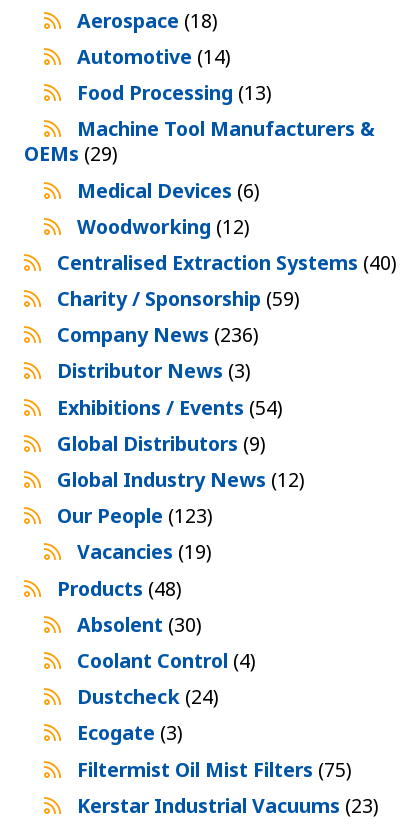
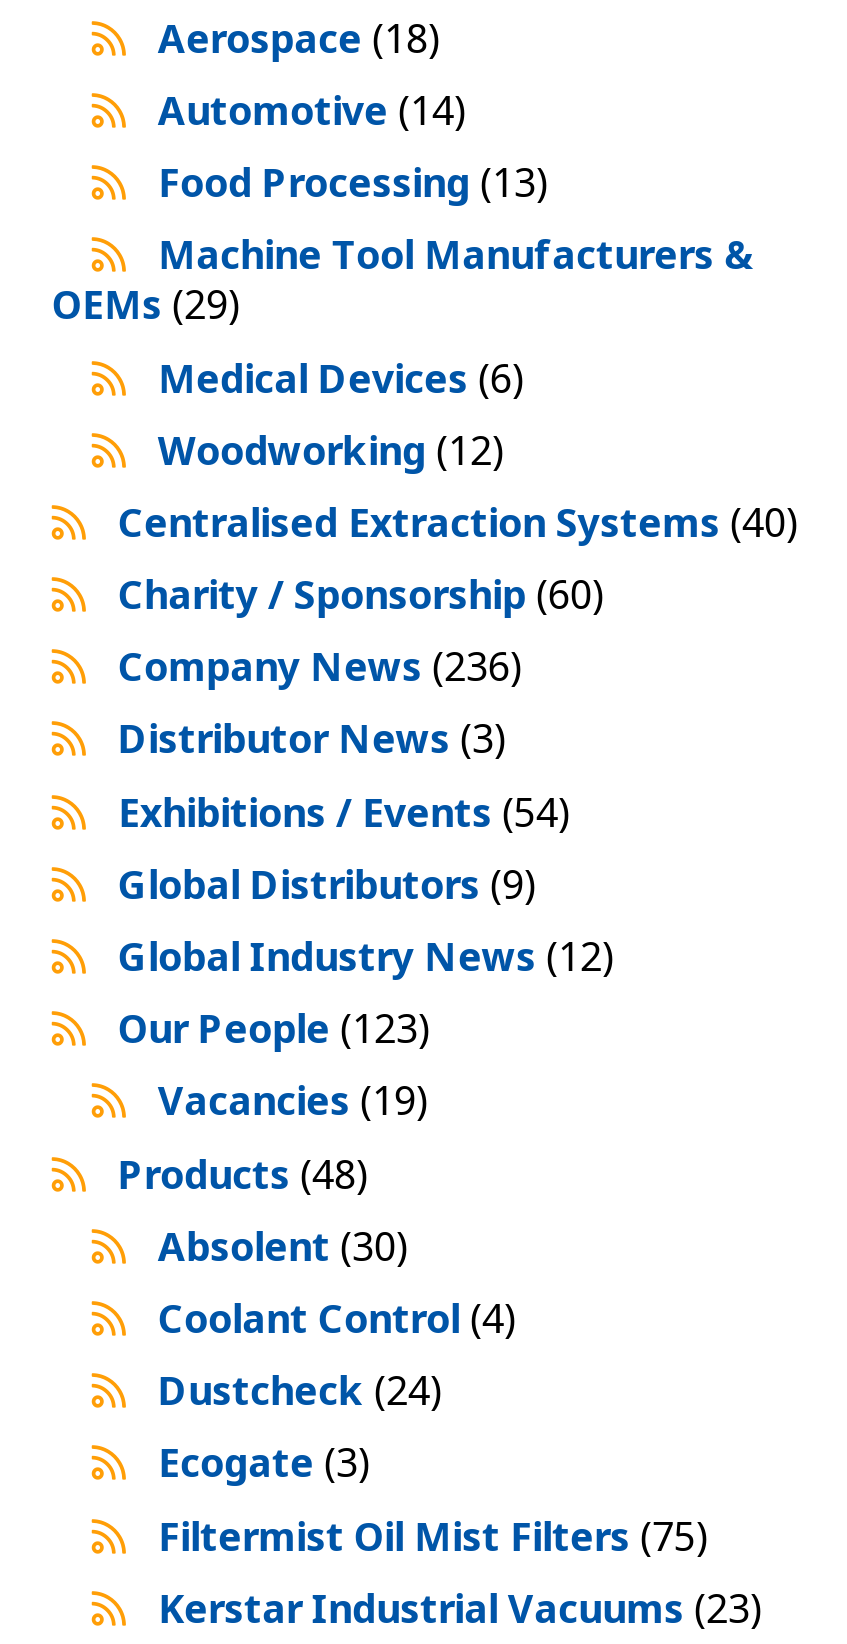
[57,285,300,312] Charity / Sponsorship (59) -> [118,567,604,621] Charity / Sponsorship (60)

